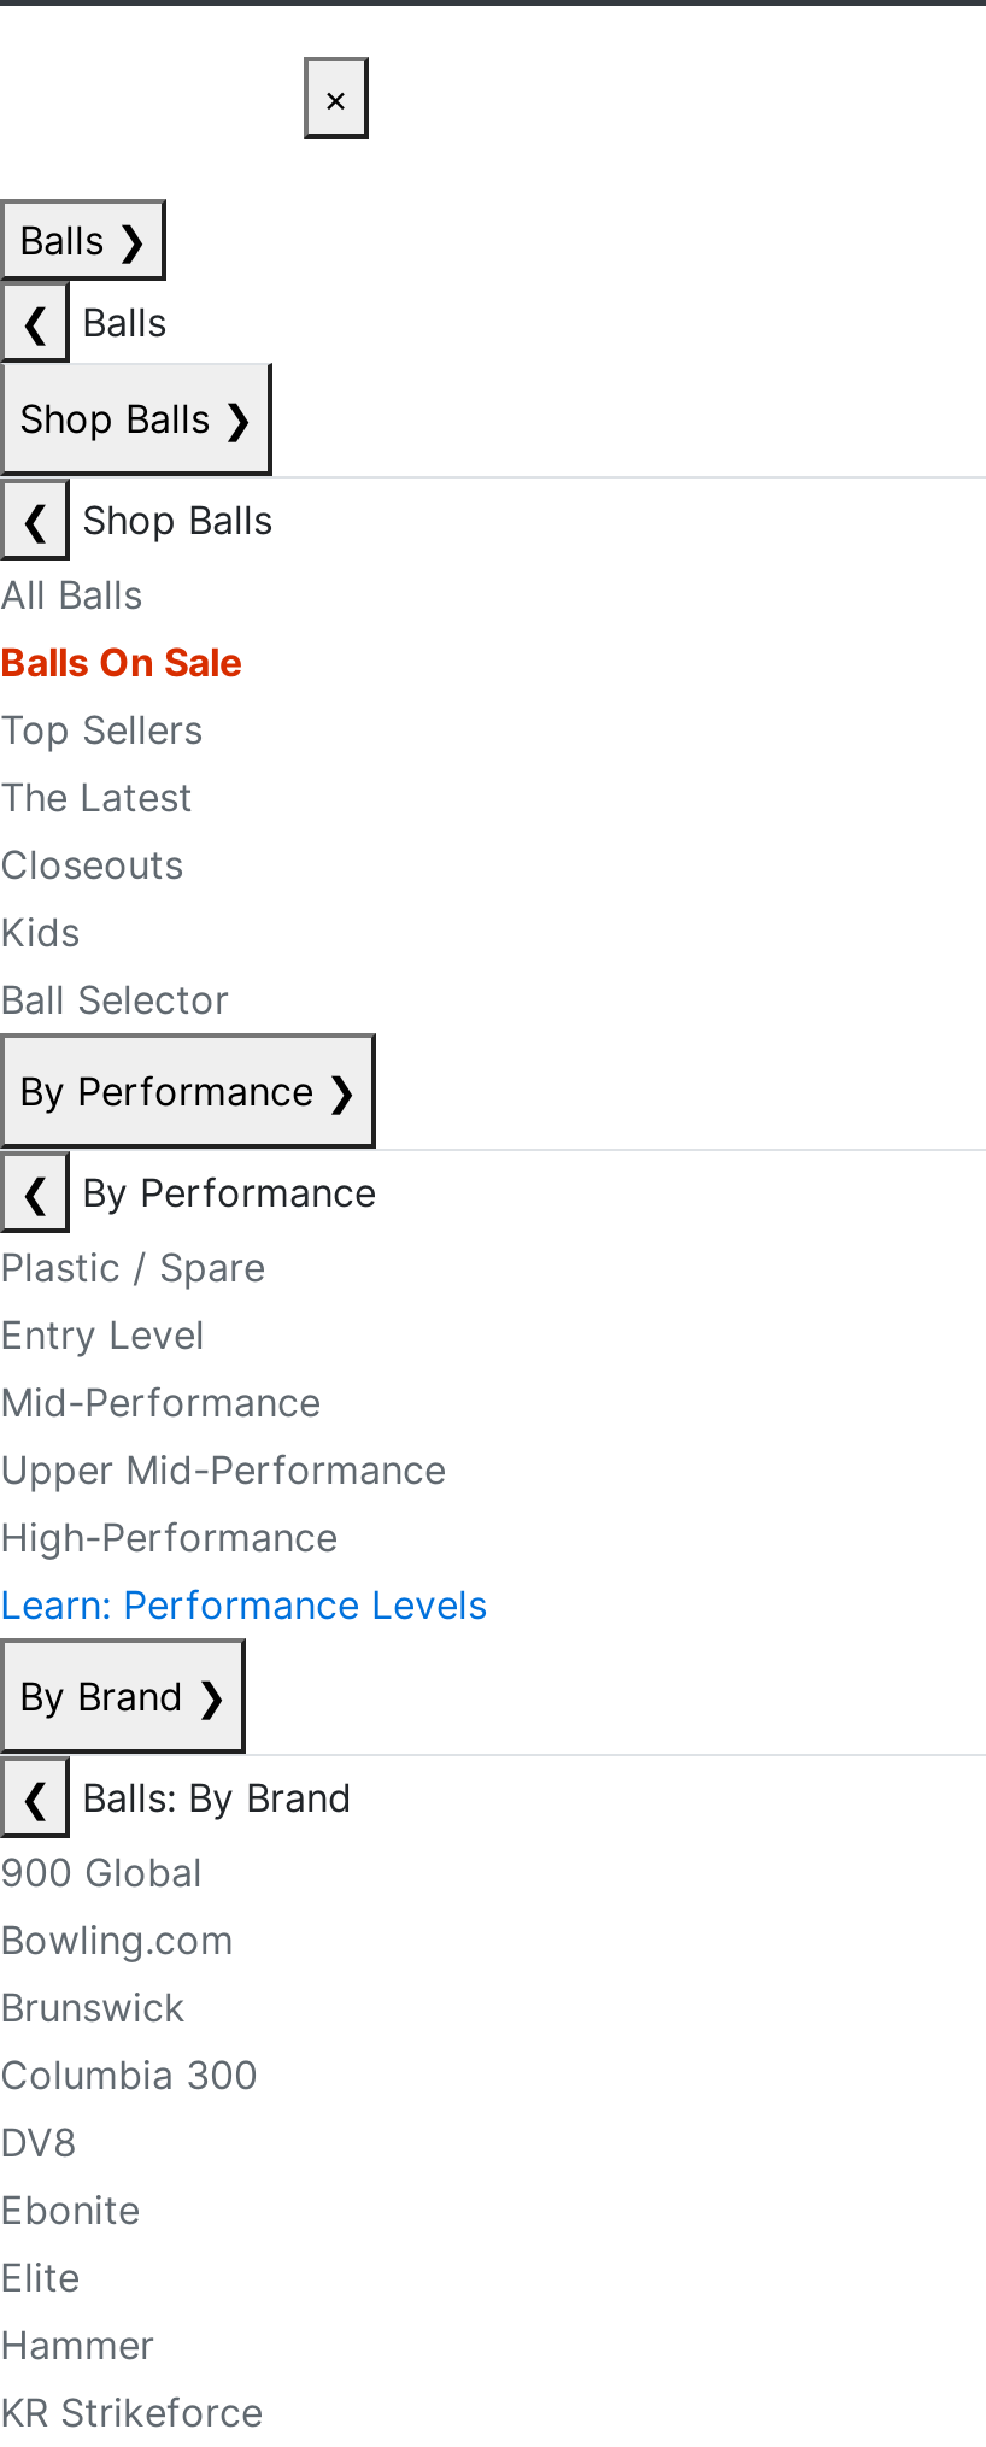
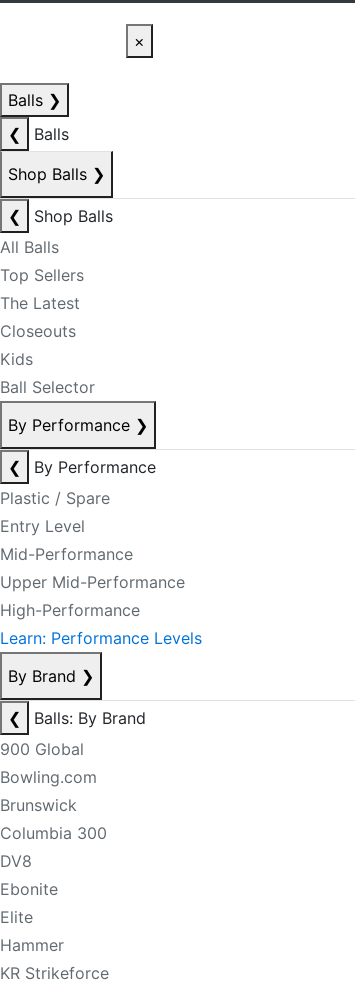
[0,638,243,686] Balls On Sale -> none

